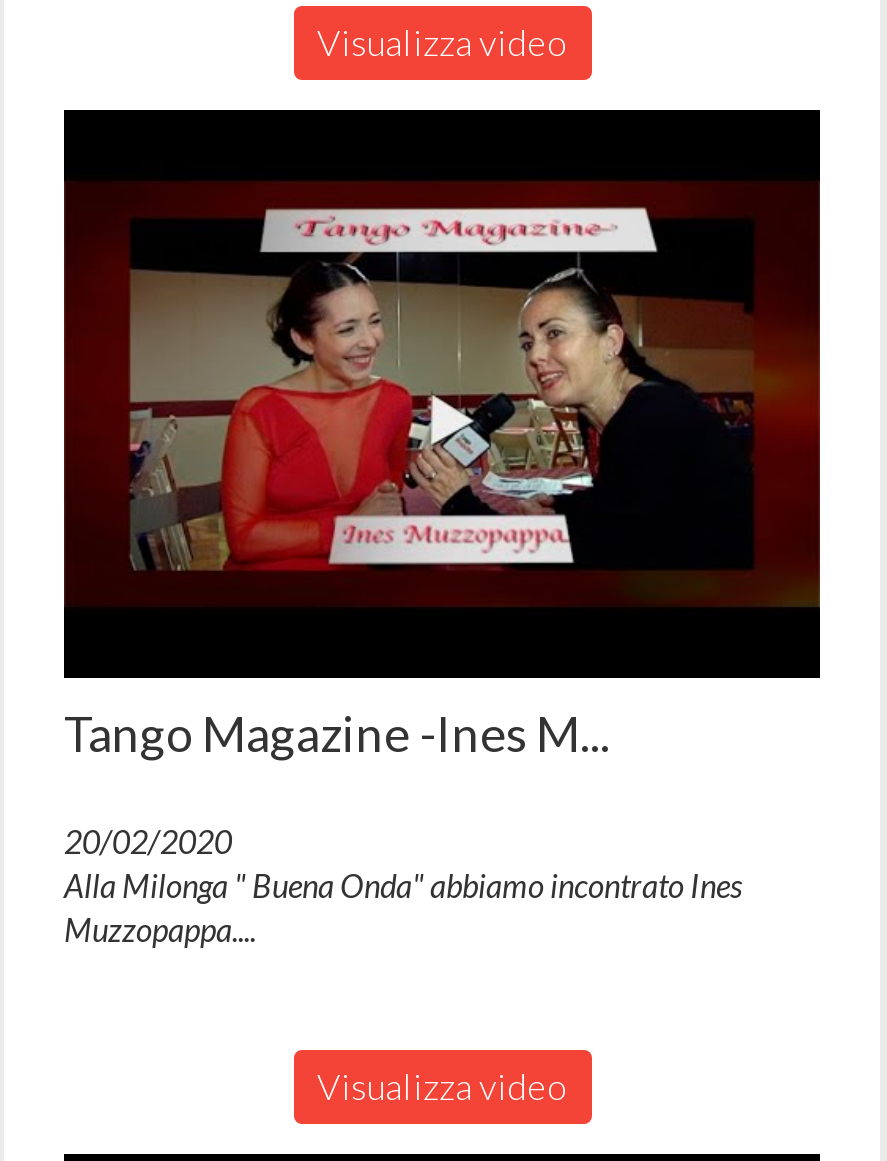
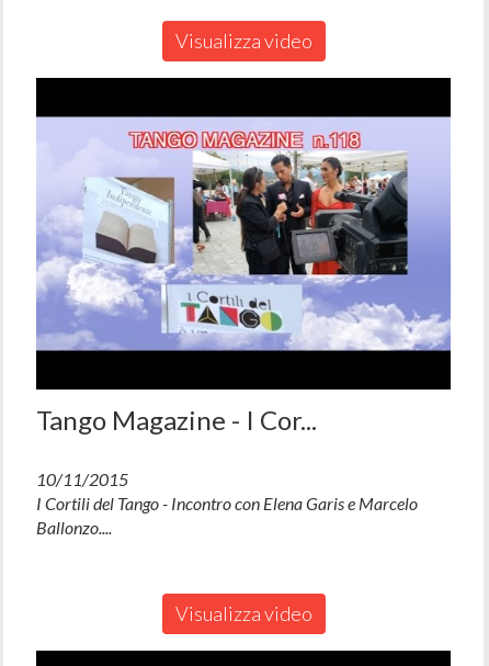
[62,180,822,608] [image] -> [35,115,452,352] [image]
[64,704,610,762] Tango Magazine -Ines M... -> [36,404,317,435] Tango Magazine - I Cor...
[64,822,742,948] 20/02/2020 | Alla Milonga " Buena Onda" abbiamo incontrato Ines | Muzzopappa.... -> [36,468,418,538] 10/11/2015 | I Cortili del Tango - Incontro con Elena Garis e Marcelo | Ballonzo....

